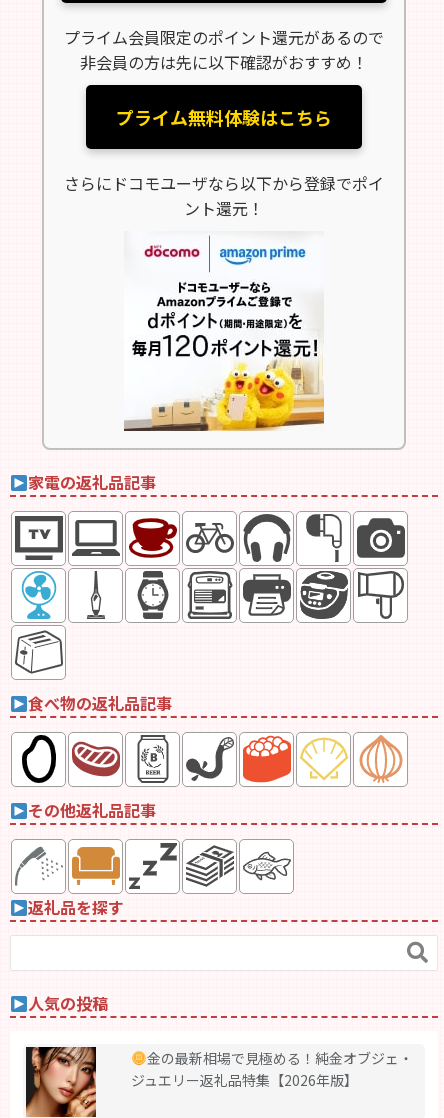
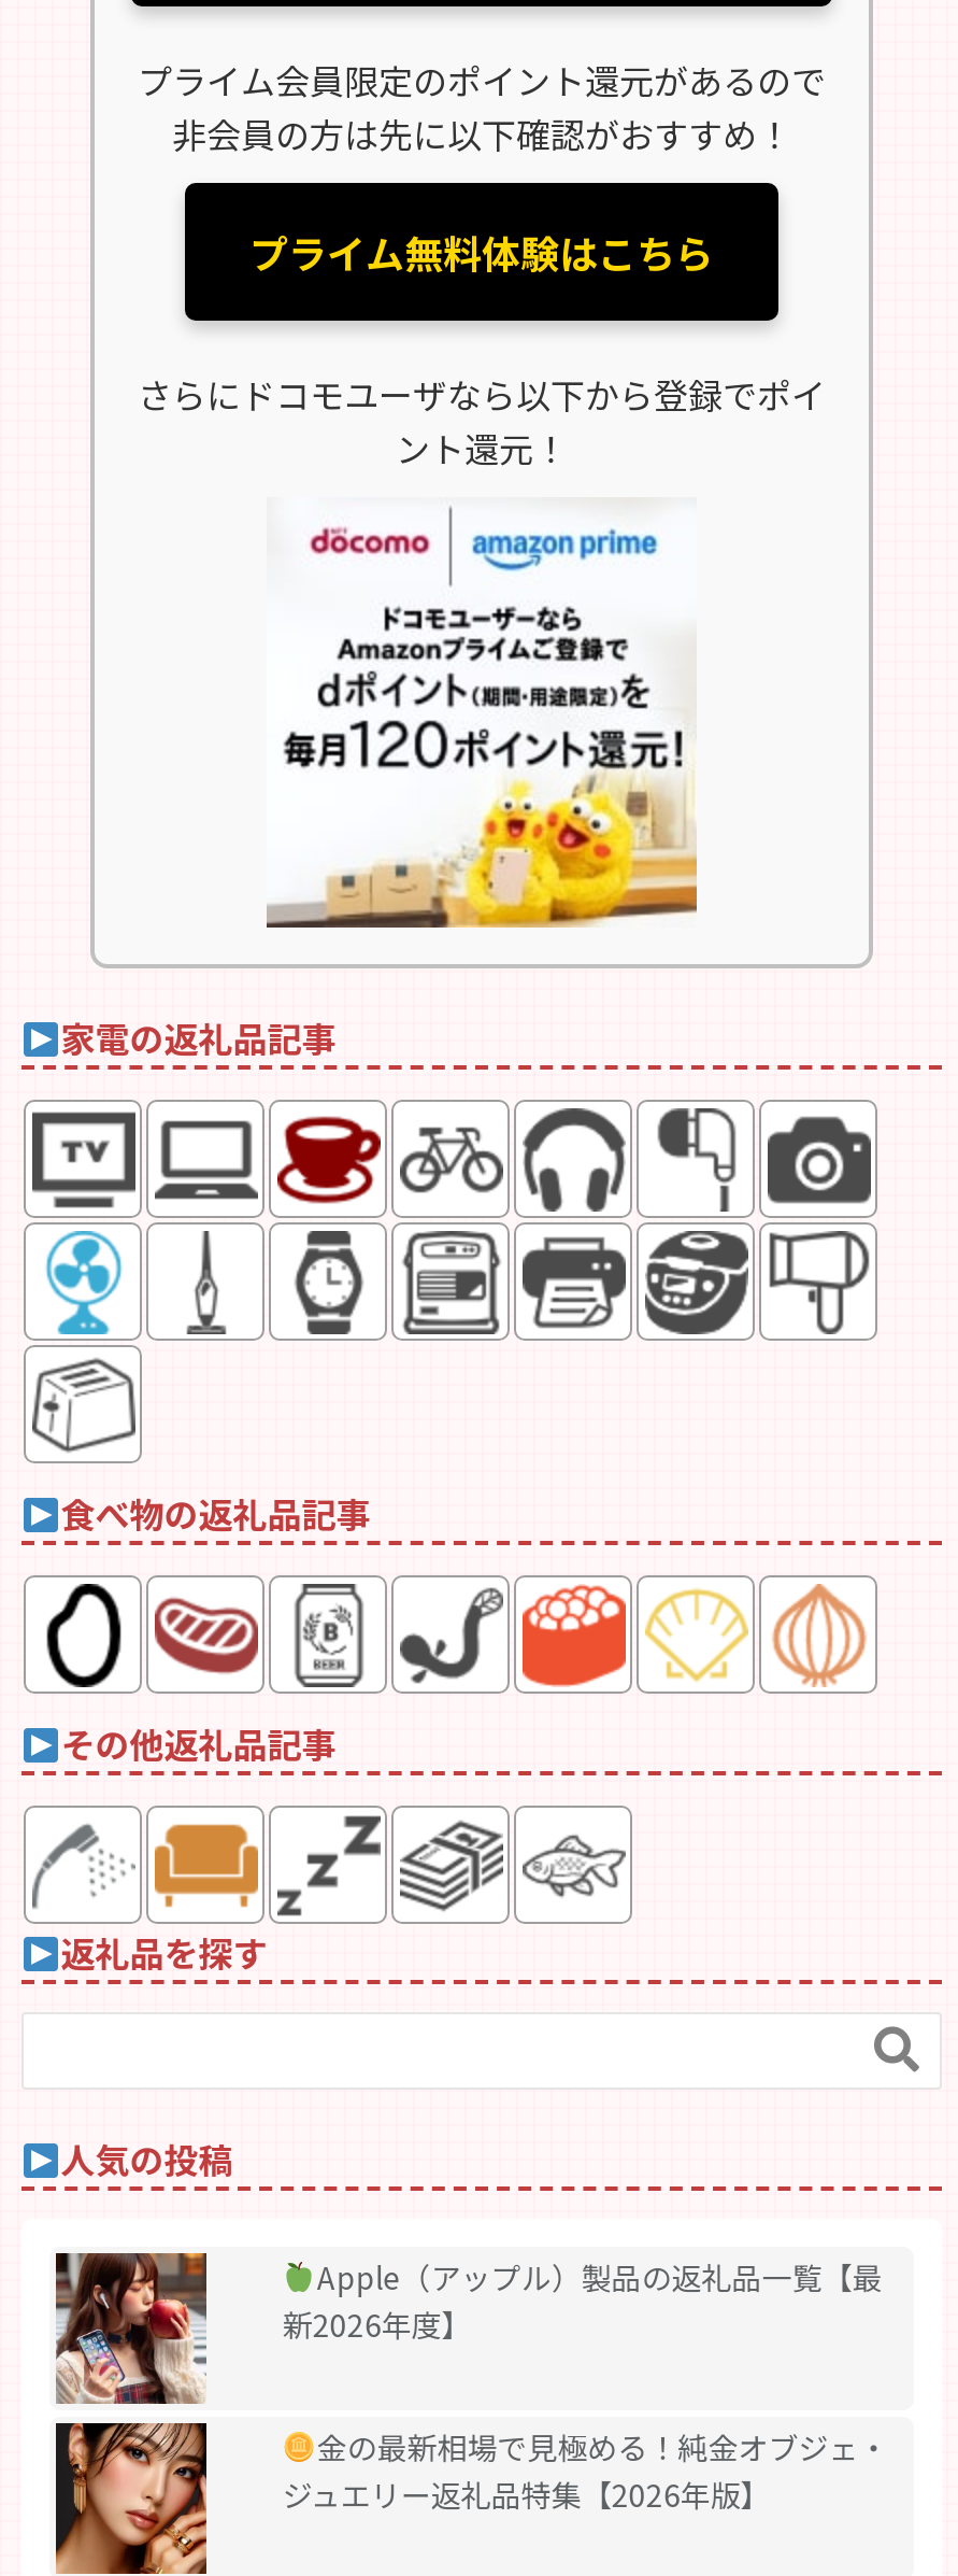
none -> [54,2251,882,2406] [image] | Apple（アップル）製品の返礼品一覧【最 | 新2026年度】

